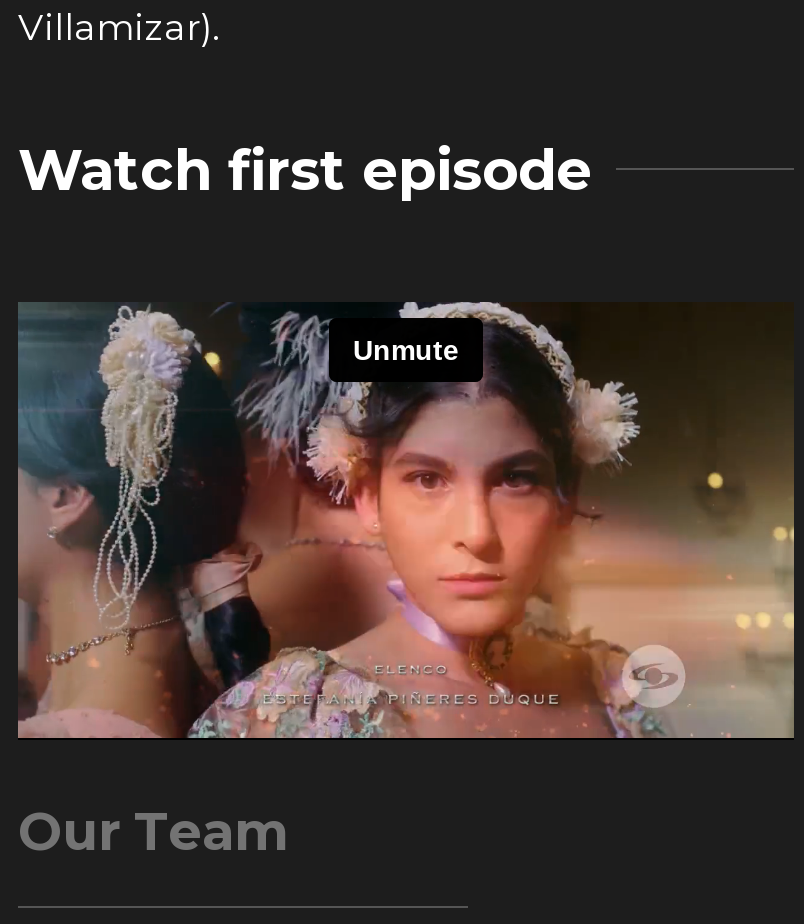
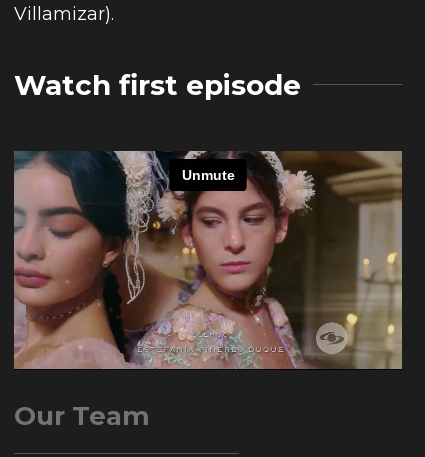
[18,300,794,738] [image] -> [13,150,403,370] [image]

